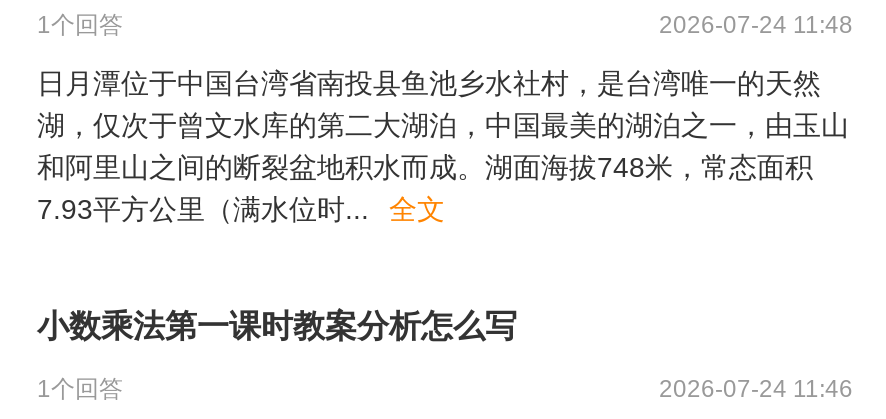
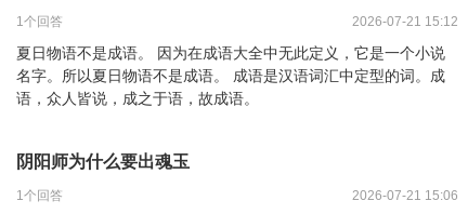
[659,11,853,39] 2026-07-24 11:48 -> [352,14,458,29] 2026-07-21 15:12
[37,67,849,225] 日月潭位于中国台湾省南投县鱼池乡水社村，是台湾唯一的天然 | 湖，仅次于曾文水库的第二大湖泊，中国最美的湖泊之一，由玉山 | 和阿里山之间的断裂盆地积水而成。湖面海拔748米，常态面积 | 7.93平方公里（满水位时... | 全文 -> [16,44,445,107] 夏日物语不是成语。 因为在成语大全中无此定义，它是一个小说 | 名字。所以夏日物语不是成语。 成语是汉语词汇中定型的词。成 | 语，众人皆说，成之于语，故成语。
[37,309,517,343] 小数乘法第一课时教案分析怎么写 -> [16,152,190,171] 阴阳师为什么要出魂玉
[659,375,853,403] 2026-07-24 11:46 -> [352,188,458,203] 2026-07-21 15:06

